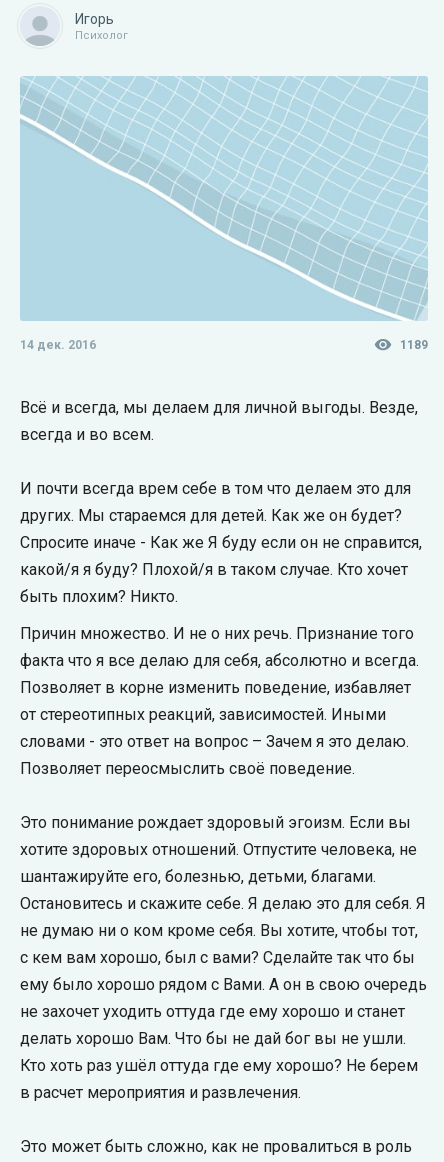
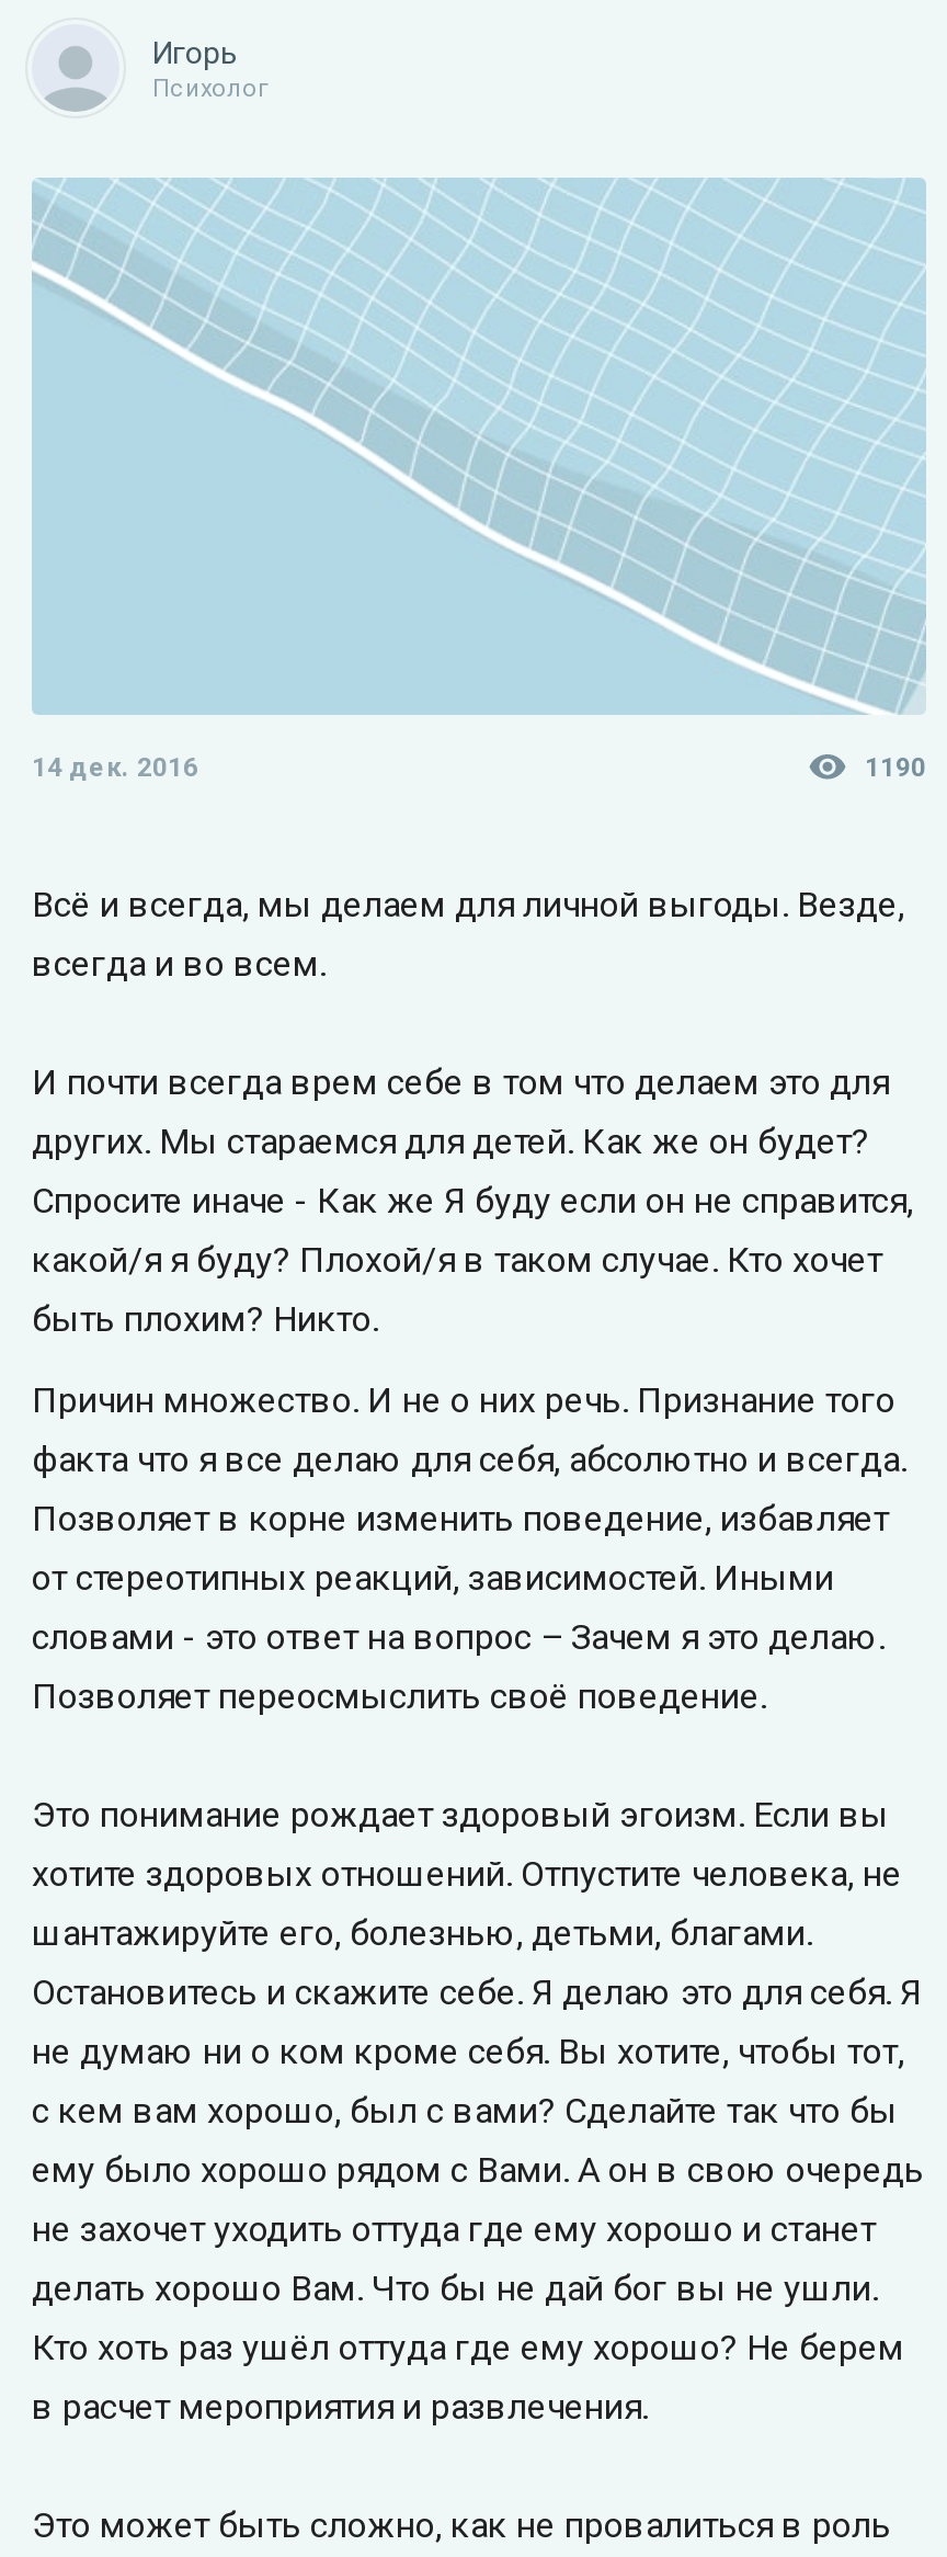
[400,338,428,352] 1189 -> [865,752,926,782] 1190

